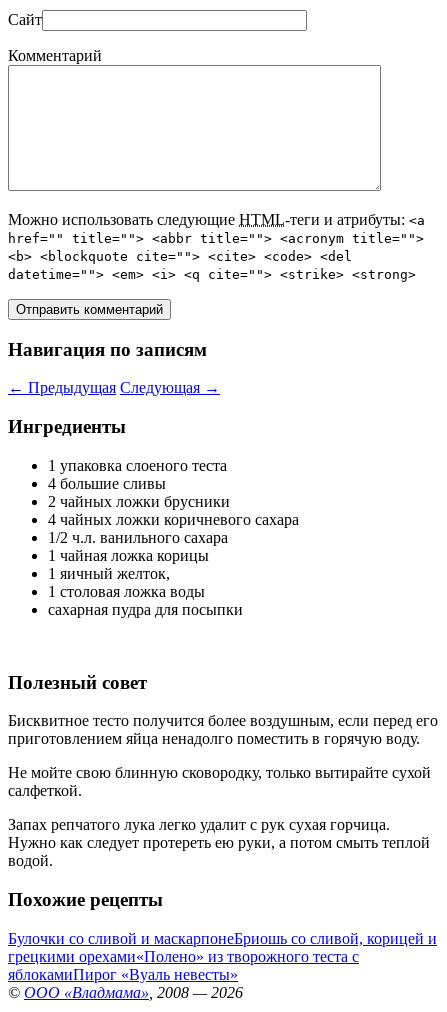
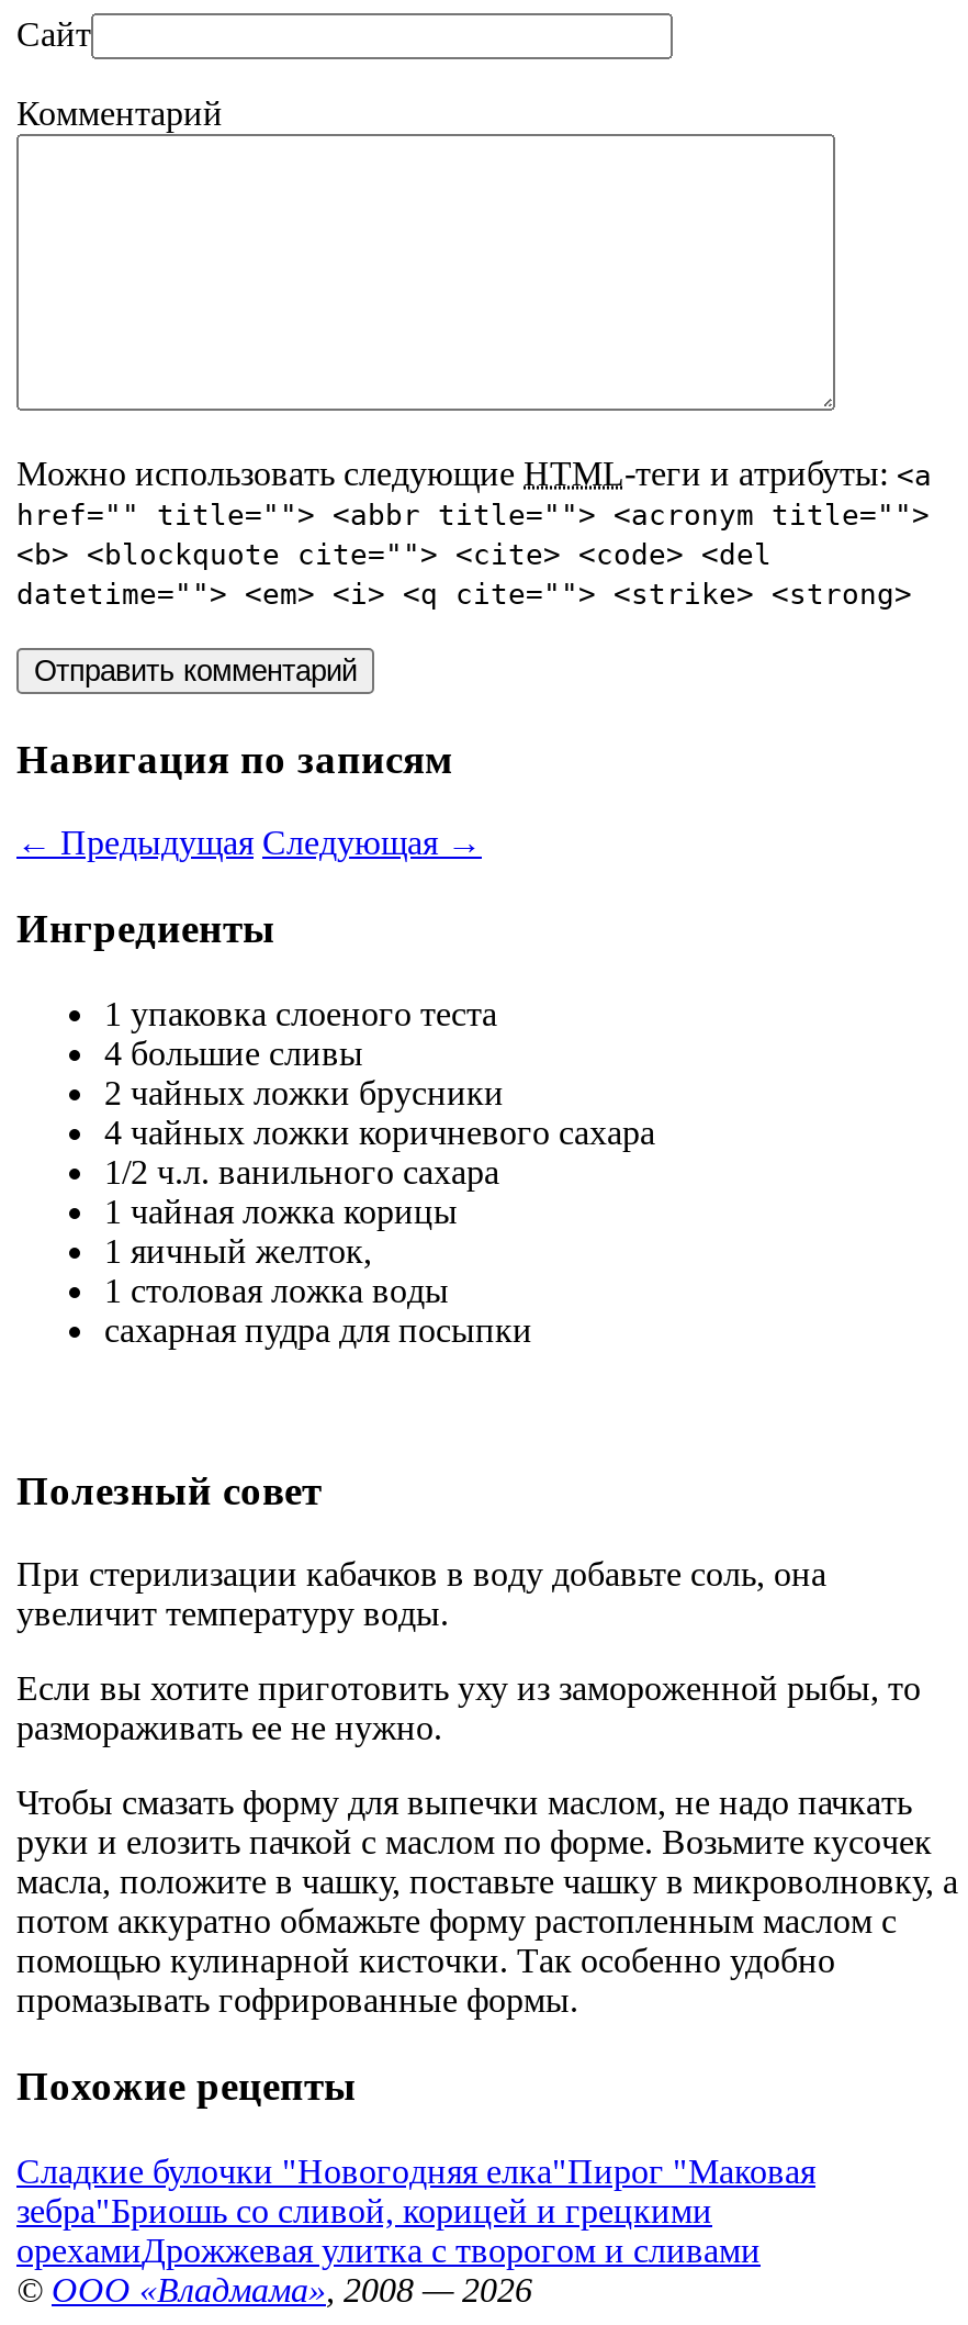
[8,712,438,747] Бисквитное тесто получится более воздушным, если перед его | приготовлением яйца ненадолго поместить в горячую воду. -> [16,1556,826,1633] При стерилизации кабачков в воду добавьте соль, она | увеличит температуру воды.
[8,764,431,799] Не мойте свою блинную сковородку, только вытирайте сухой | салфеткой. -> [16,1670,921,1747] Если вы хотите приготовить уху из замороженной рыбы, то | размораживать ее не нужно.
[8,816,430,869] Запах репчатого лука легко удалит с рук сухая горчица. | Нужно как следует протереть ею руки, а потом смыть теплой | водой. -> [16,1784,958,2019] Чтобы смазать форму для выпечки маслом, не надо пачкать | руки и елозить пачкой с маслом по форме. Возьмите кусочек | масла, положите в чашку, поставьте чашку в микроволновку, а | потом аккуратно обмажьте форму растопленным маслом с | помощью кулинарной кисточки. Так особенно удобно | промазывать гофрированные формы.
[8,930,437,983] Булочки со сливой и маскарпонеБриошь со сливой, корицей и | грецкими орехами«Полено» из творожного теста с | яблокамиПирог «Вуаль невесты» -> [16,2152,815,2269] Сладкие булочки "Новогодняя елка"Пирог "Маковая | зебра"Бриошь со сливой, корицей и грецкими | орехамиДрожжевая улитка с творогом и сливами

